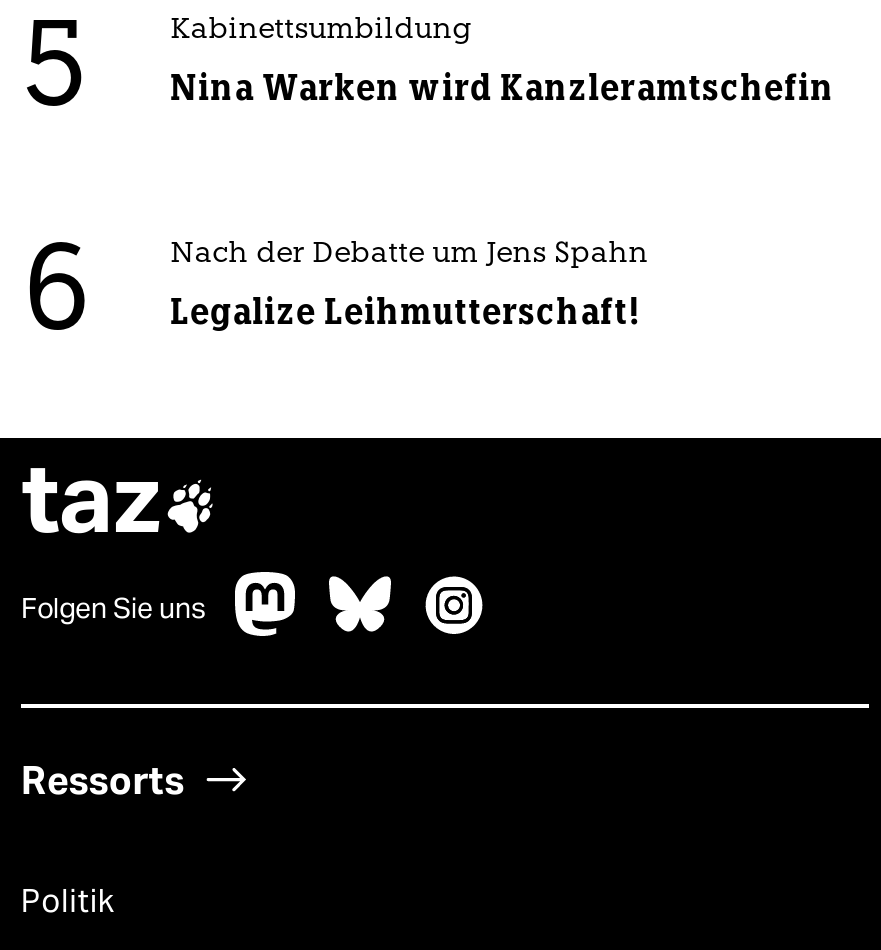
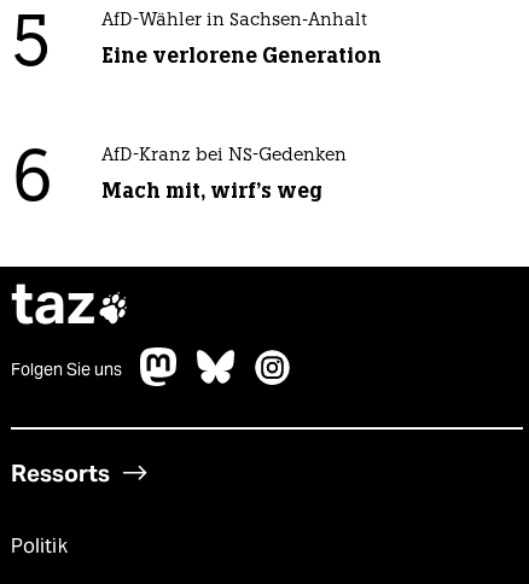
[170,17,472,47] Kabinettsumbildung -> [101,13,367,31] AfD-Wähler in Sachsen-Anhalt
[170,67,834,111] Nina Warken wird Kanzleramtschefin -> [101,43,381,69] Eine verlorene Generation
[170,241,648,271] Nach der Debatte um Jens Spahn -> [101,148,346,166] AfD-Kranz bei NS-Gedenken
[170,291,638,335] Legalize Leihmutterschaft! -> [101,178,322,205] Mach mit, wirf's weg

